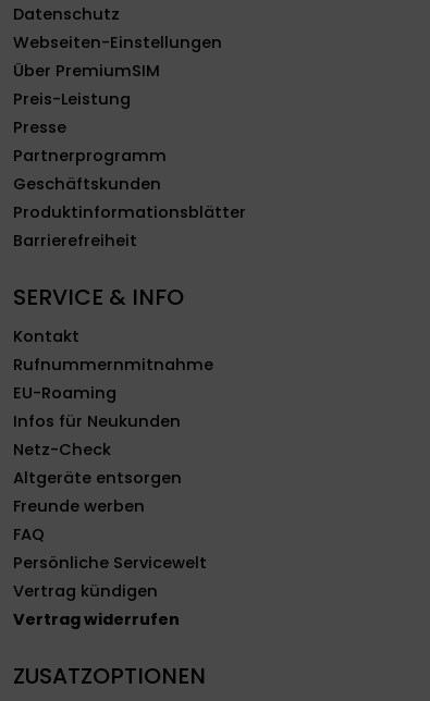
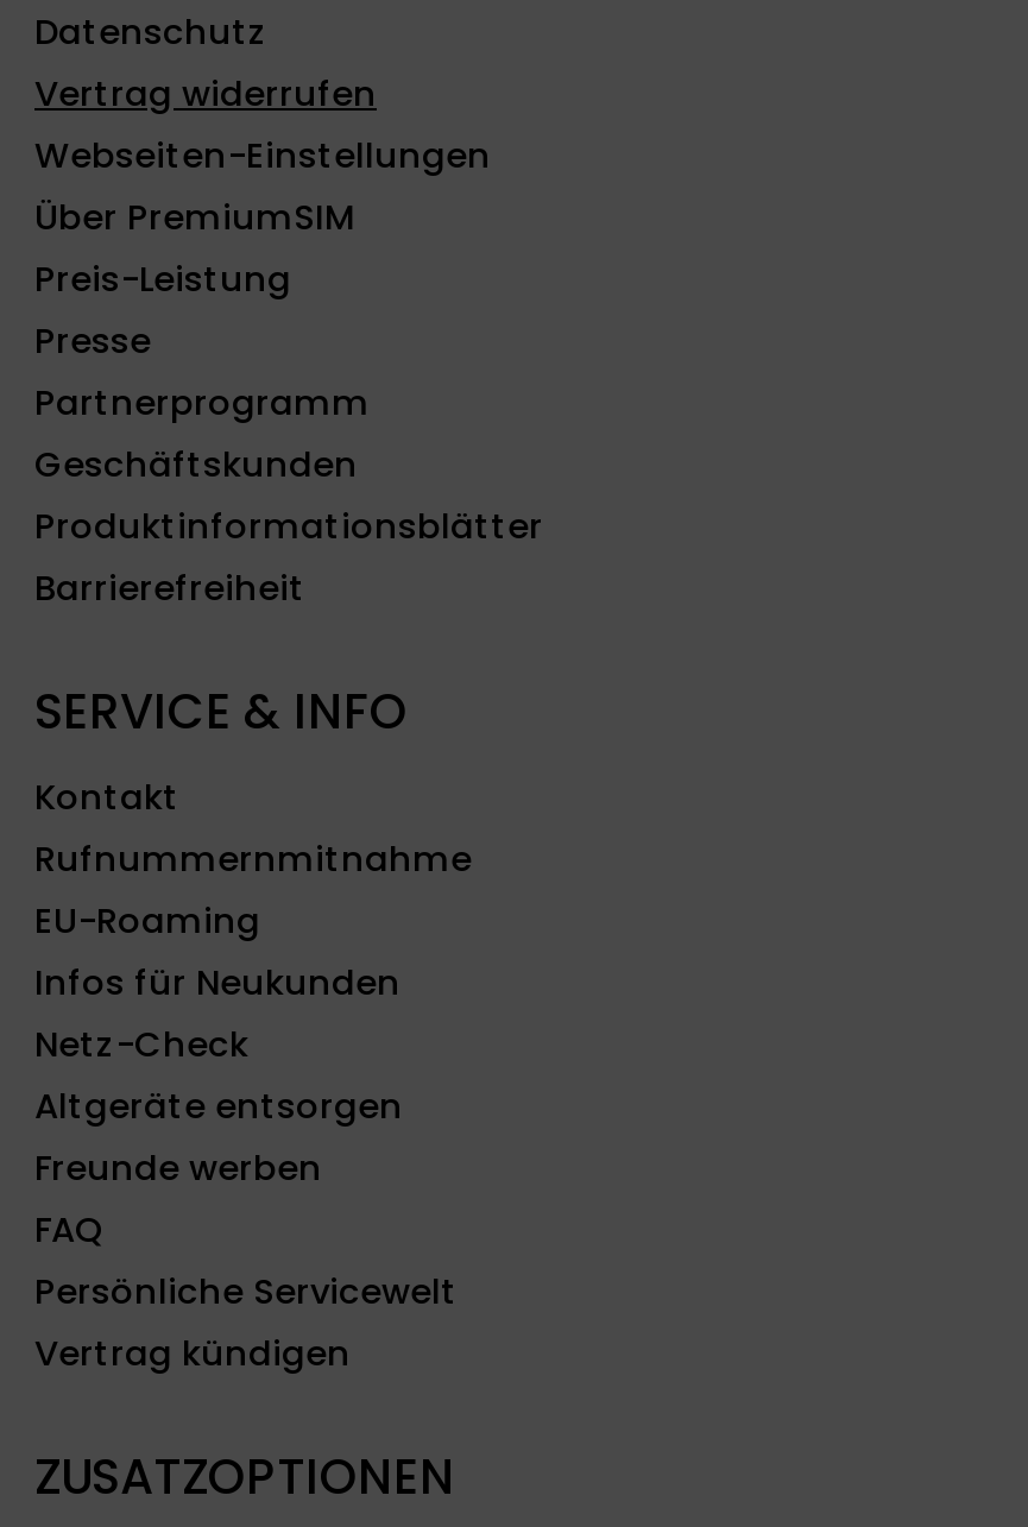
moved [13,32,246,602] -> [34,132,543,1377]: Webseiten-Einstellungen | Über PremiumSIM | Preis-Leistung | ... | Persönliche Servicewelt | Vertrag kündigen
moved [13,609,180,631] -> [34,70,377,117]: Vertrag widerrufen

